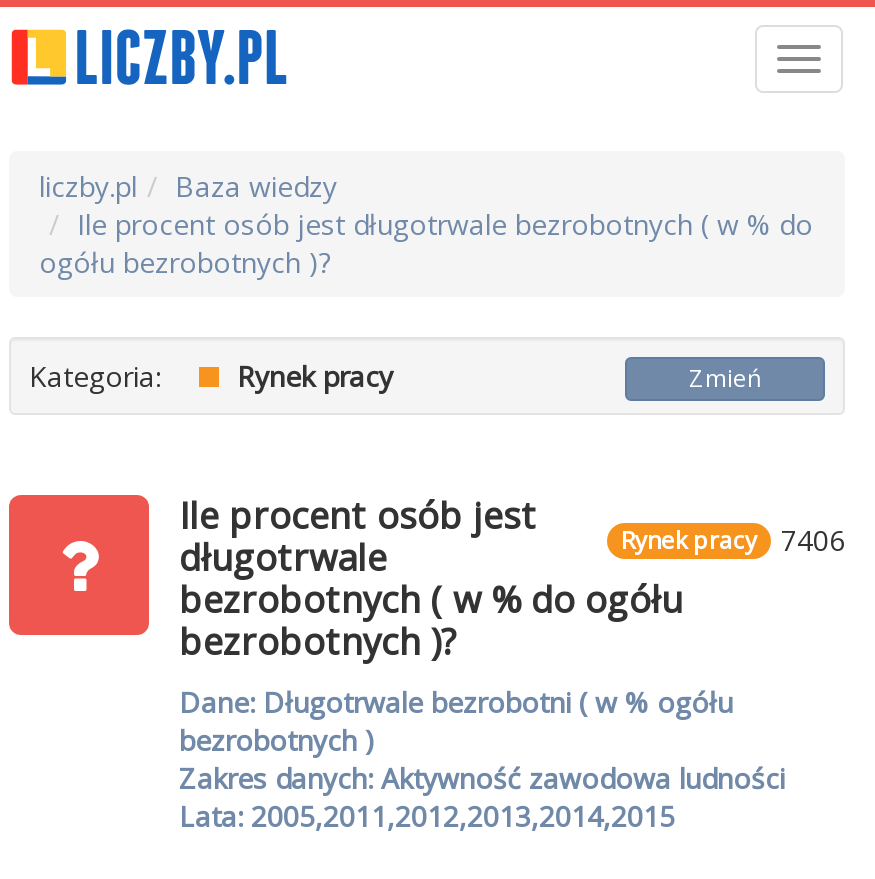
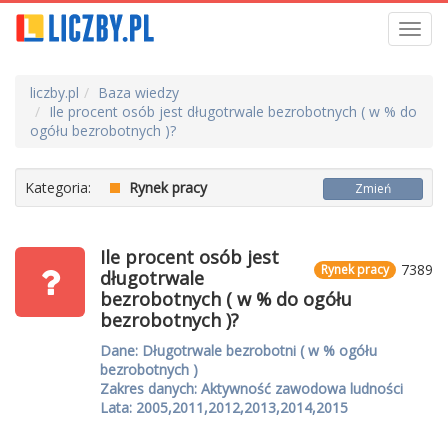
[621,521,845,559] Rynek pracy 7406 -> [321,260,433,279] Rynek pracy 7389

